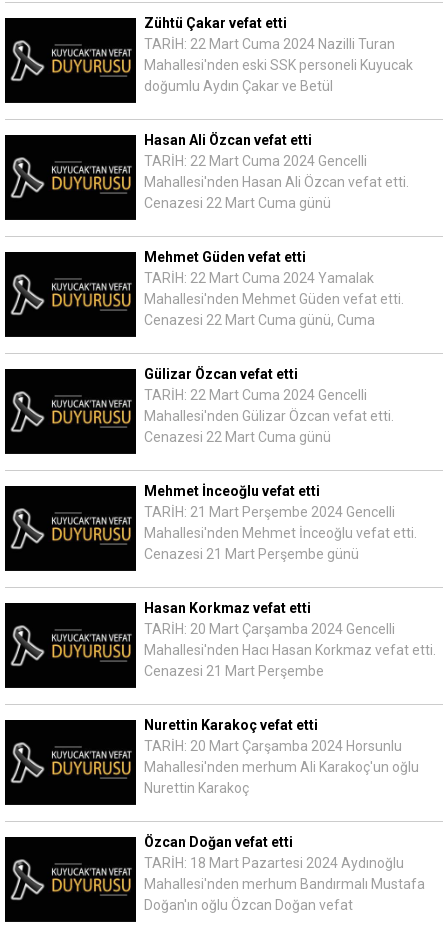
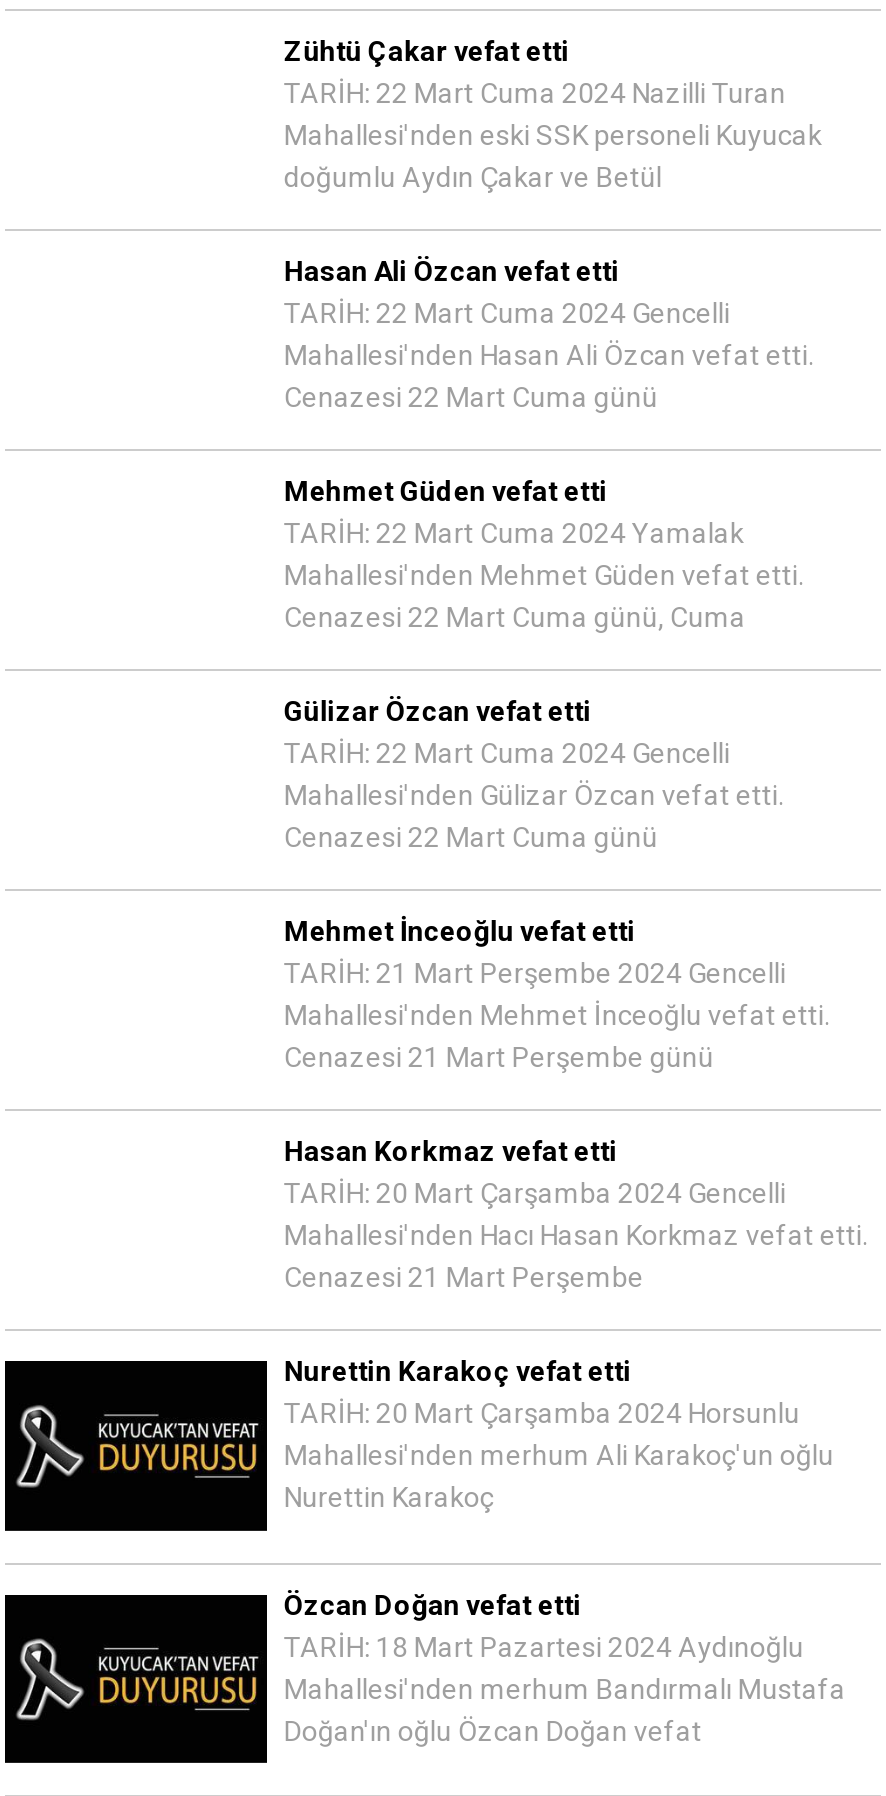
[4,17,137,104] [image] -> none
[4,134,137,221] [image] -> none
[4,251,137,338] [image] -> none
[4,368,137,455] [image] -> none
[4,485,137,572] [image] -> none
[4,602,137,689] [image] -> none

